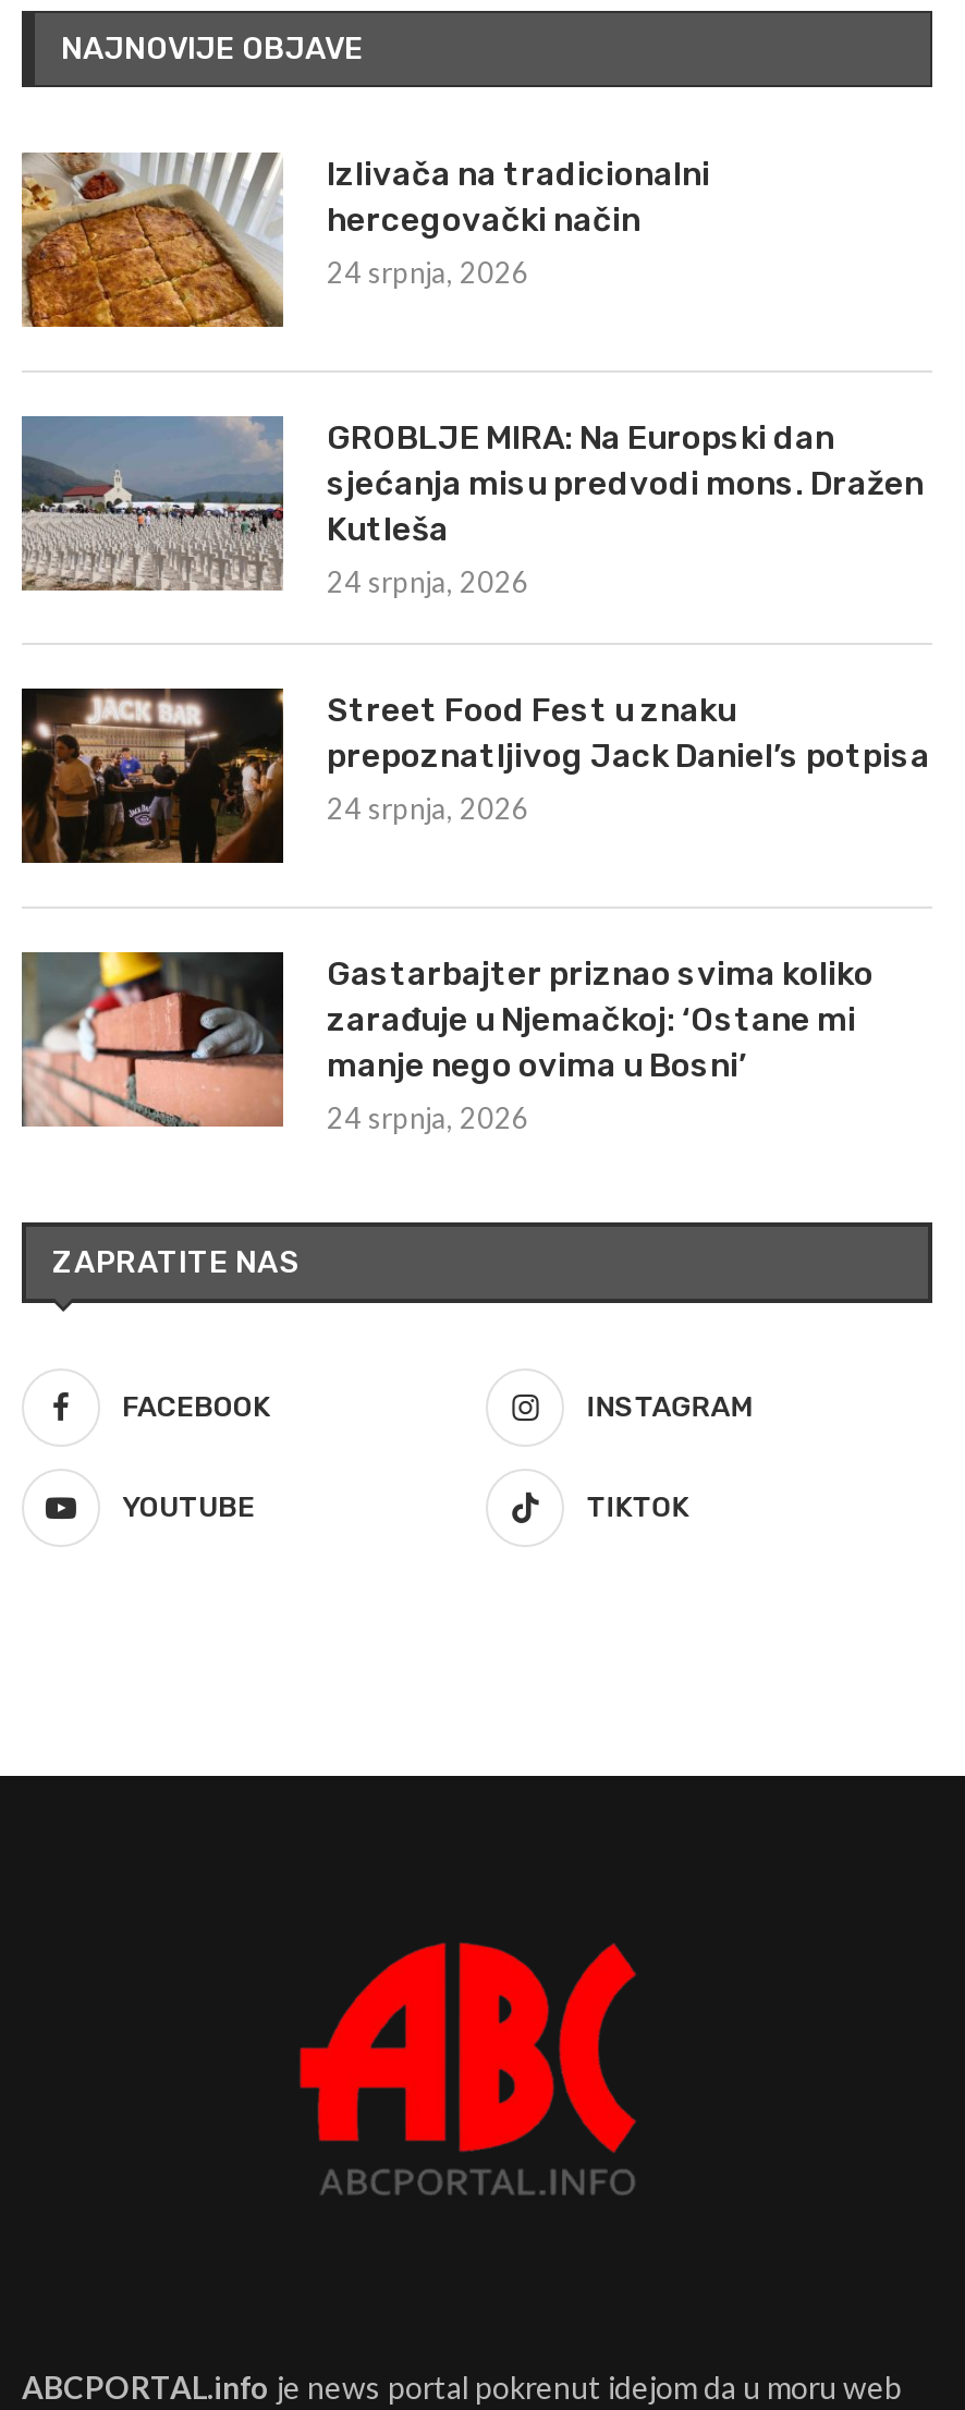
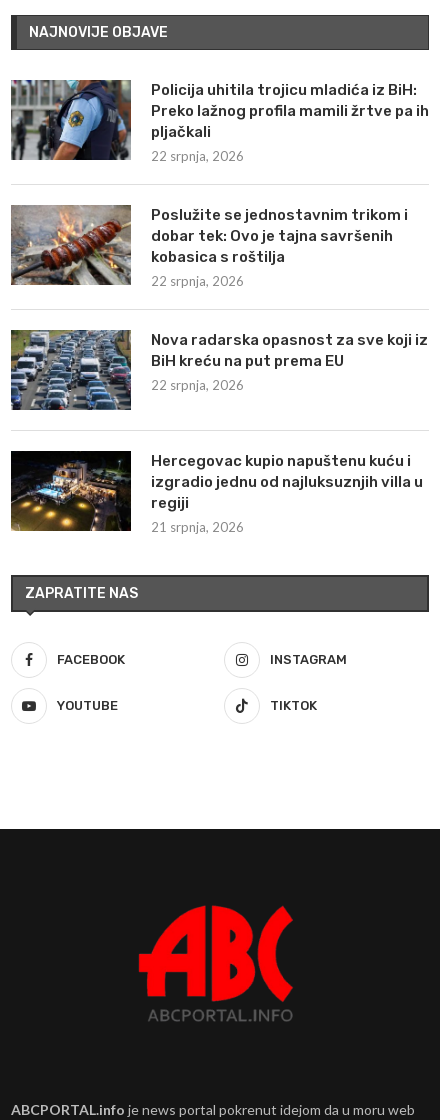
[20,153,710,329] [image] | Izlivača na tradicionalni | hercegovački način | 24 srpnja, 2026 -> [10,79,429,164] [image] | Policija uhitila trojicu mladića iz BiH: | Preko lažnog profila mamili žrtve pa ih | pljačkali | 22 srpnja, 2026
[22,416,924,599] [image] | GROBLJE MIRA: Na Europski dan | sjećanja misu predvodi mons. Dražen | Kutleša | 24 srpnja, 2026 -> [11,205,408,289] [image] | Poslužite se jednostavnim trikom i | dobar tek: Ovo je tajna savršenih | kobasica s roštilja | 22 srpnja, 2026
[22,689,930,865] [image] | Street Food Fest u znaku | prepoznatljivog Jack Daniel’s potpisa | 24 srpnja, 2026 -> [10,329,428,411] [image] | Nova radarska opasnost za sve koji iz | BiH kreću na put prema EU | 22 srpnja, 2026
[20,950,874,1135] [image] | Gastarbajter priznao svima koliko | zarađuje u Njemačkoj: ‘Ostane mi | manje nego ovima u Bosni’ | 24 srpnja, 2026 -> [10,450,423,535] [image] | Hercegovac kupio napuštenu kuću i | izgradio jednu od najluksuznjih villa u | regiji | 21 srpnja, 2026

